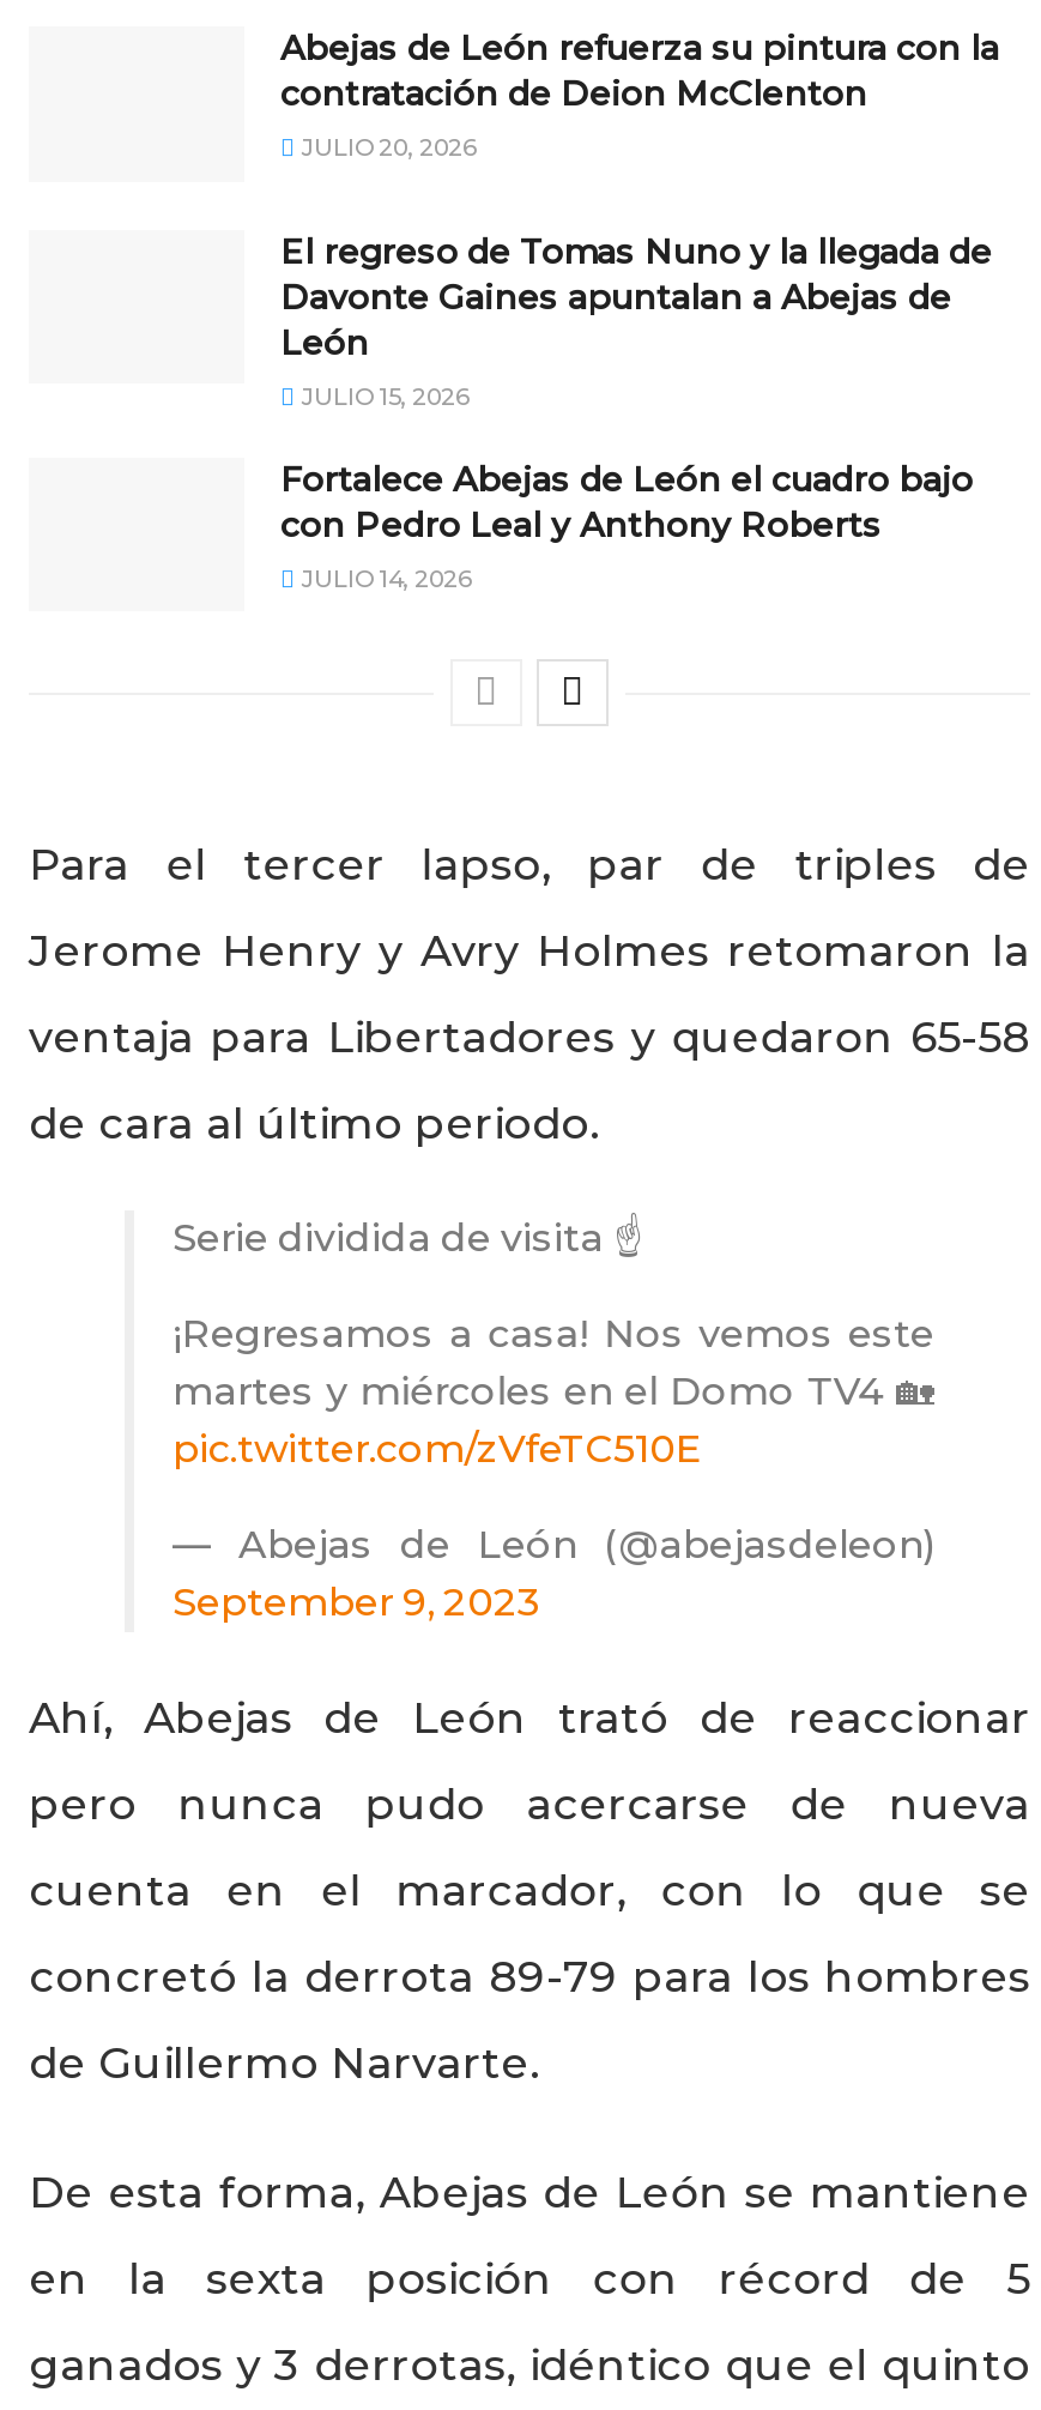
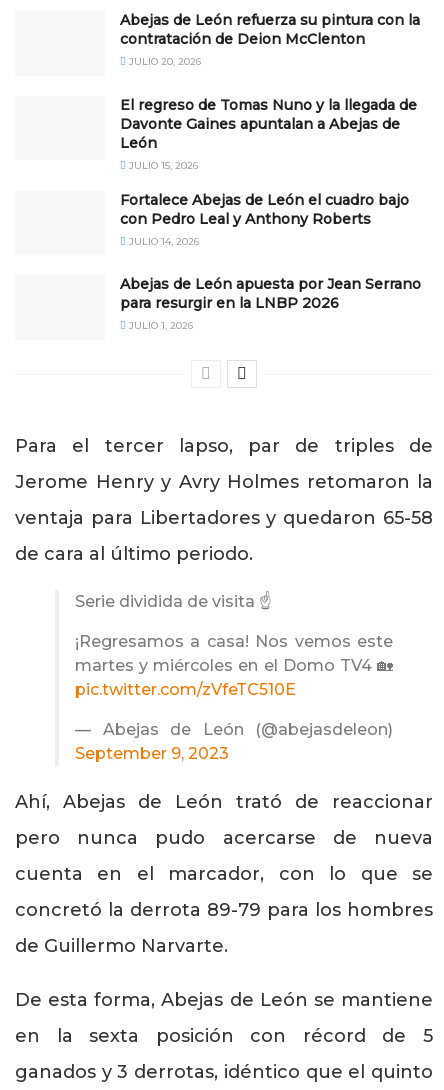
none -> [120,275,421,332] Abejas de León apuesta por Jean Serrano | para resurgir en la LNBP 2026 | JULIO 1, 2026

